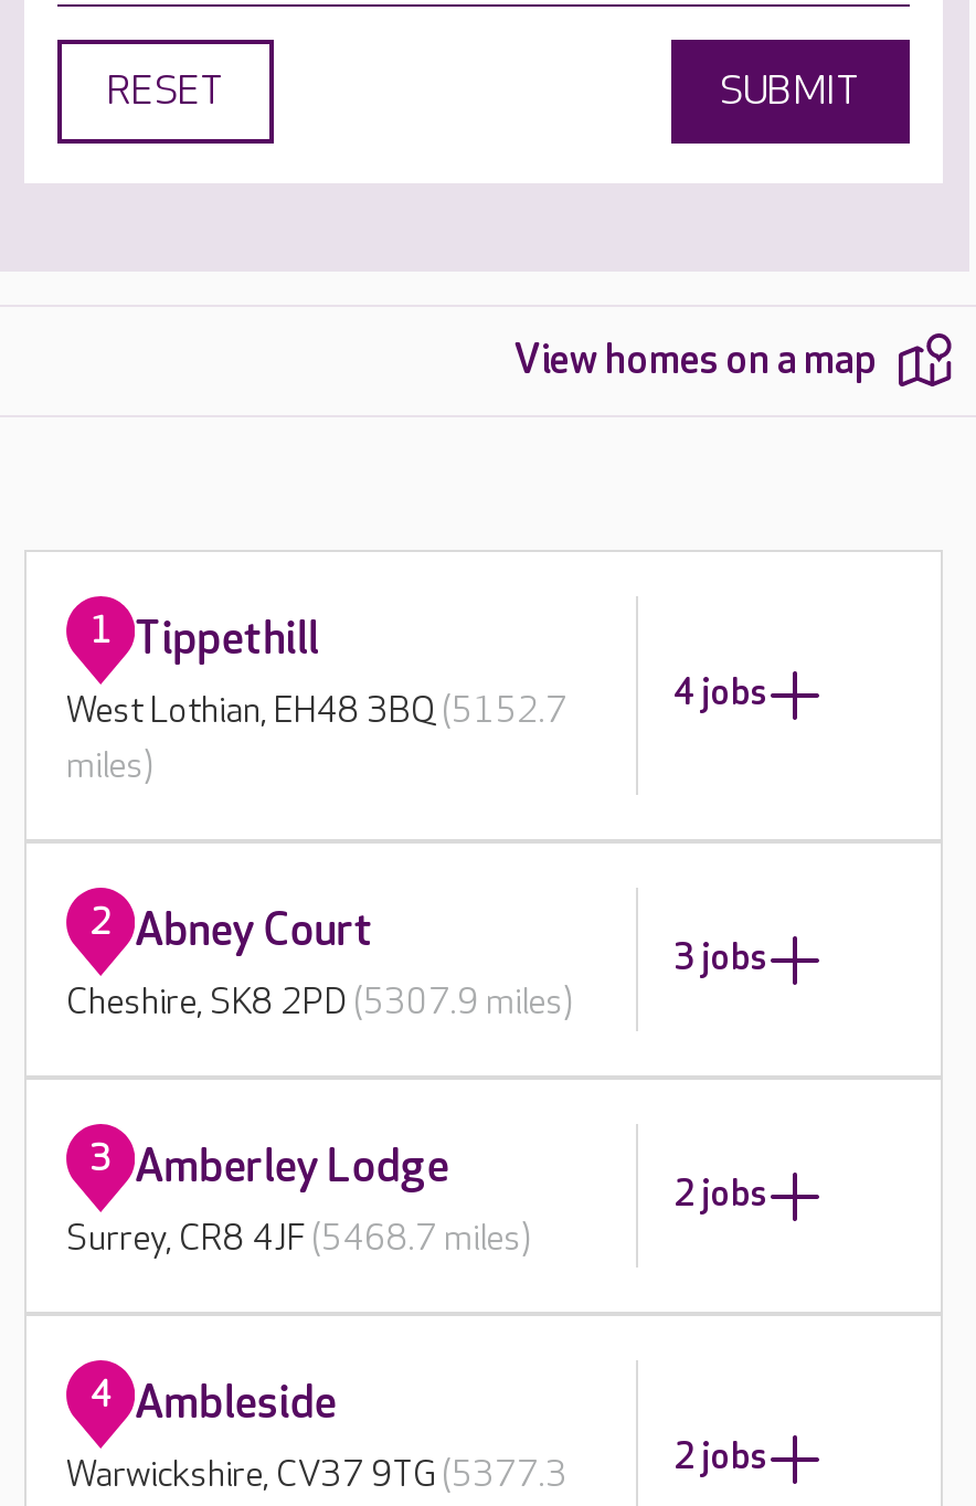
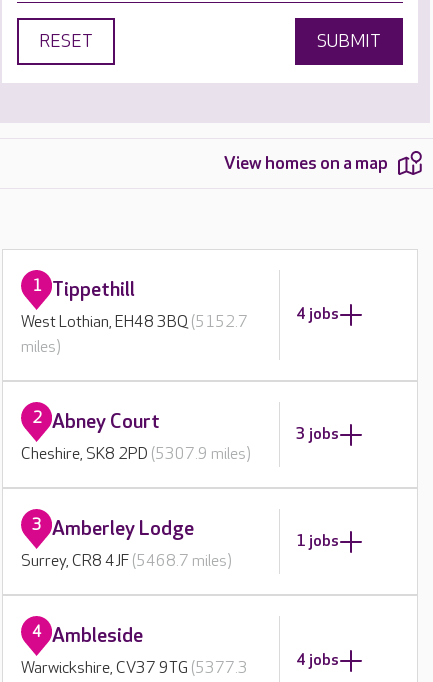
[673,1174,768,1216] 2 jobs -> [296,531,339,550] 1 jobs
[673,1438,768,1480] 2 jobs -> [296,651,339,670] 4 jobs

